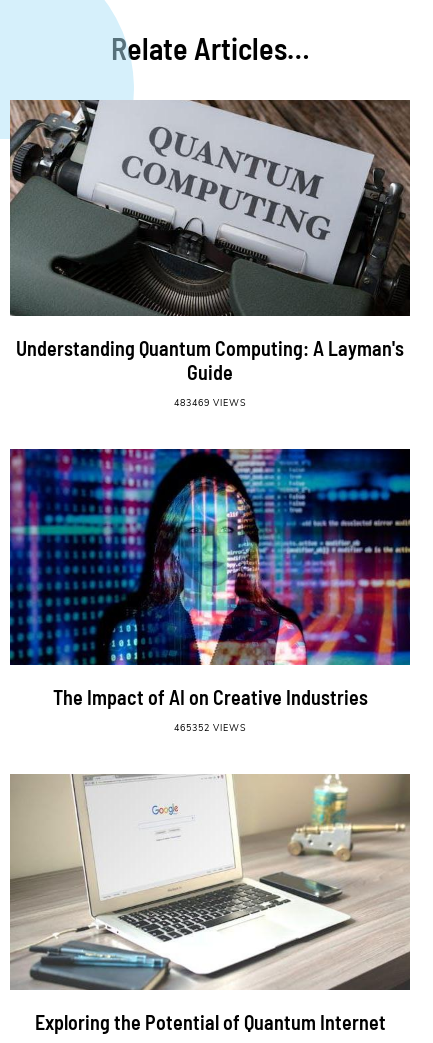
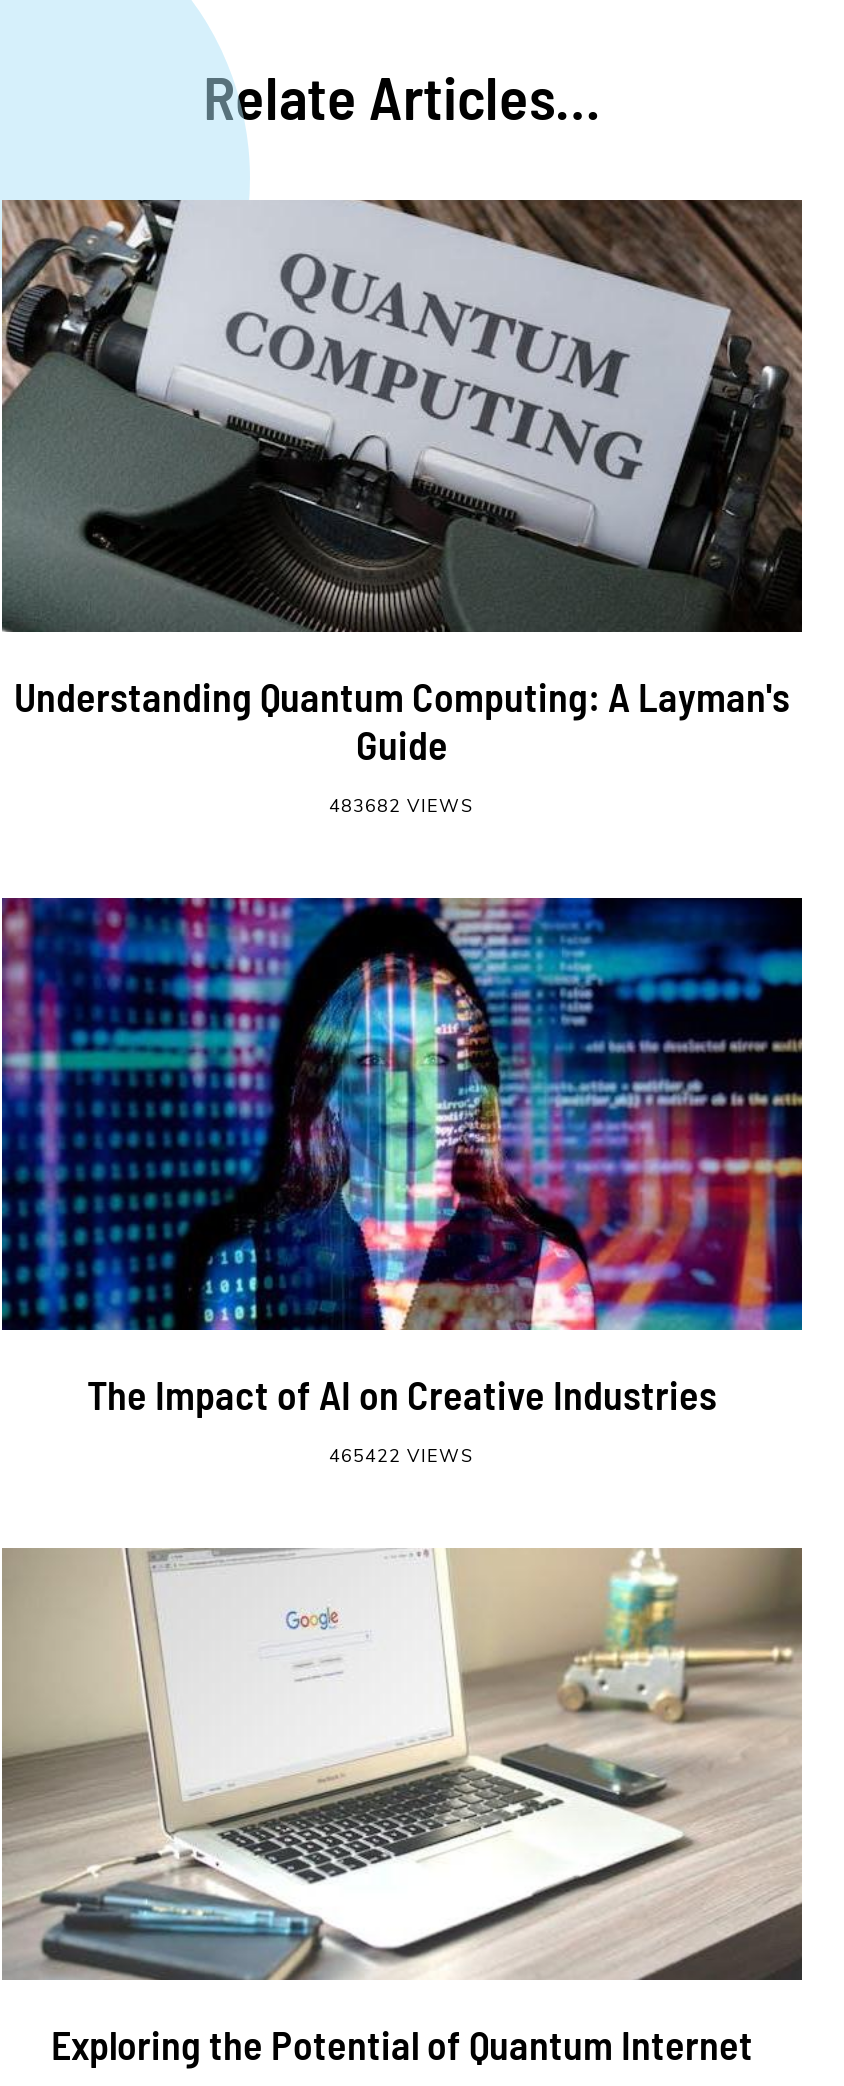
[173,397,246,409] 483469 VIEWS -> [329,794,475,818] 483682 VIEWS
[173,722,246,734] 465352 VIEWS -> [329,1444,475,1468] 465422 VIEWS

